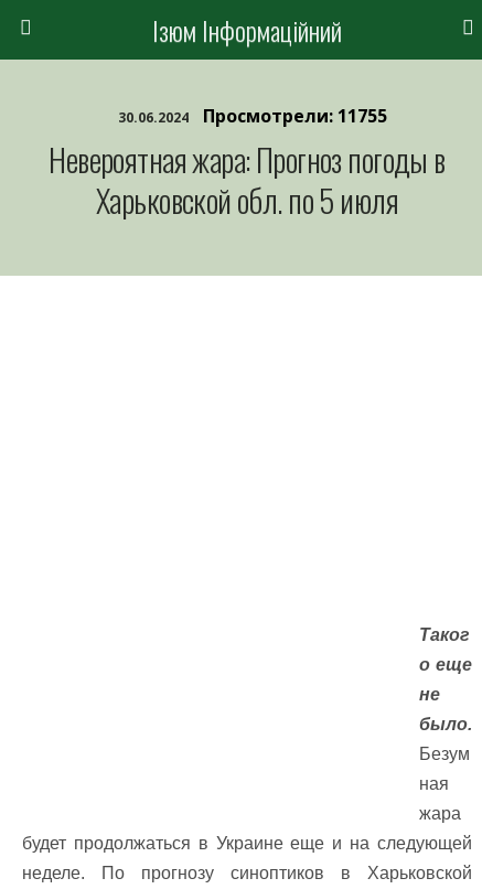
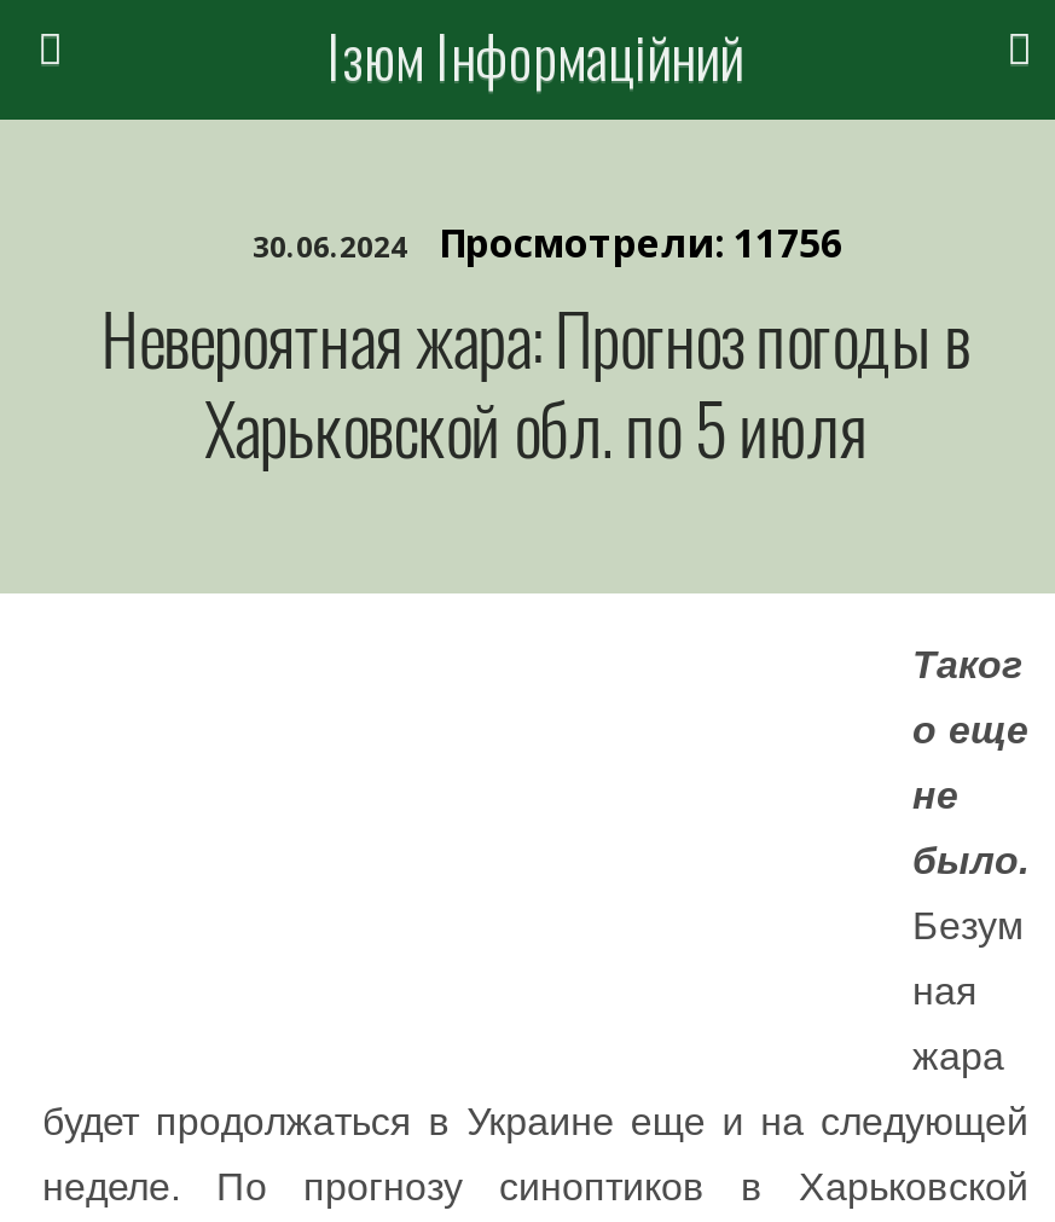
[118,104,387,128] 30.06.2024 Просмотрели: 11755 -> [253,216,842,270] 30.06.2024 Просмотрели: 11756

